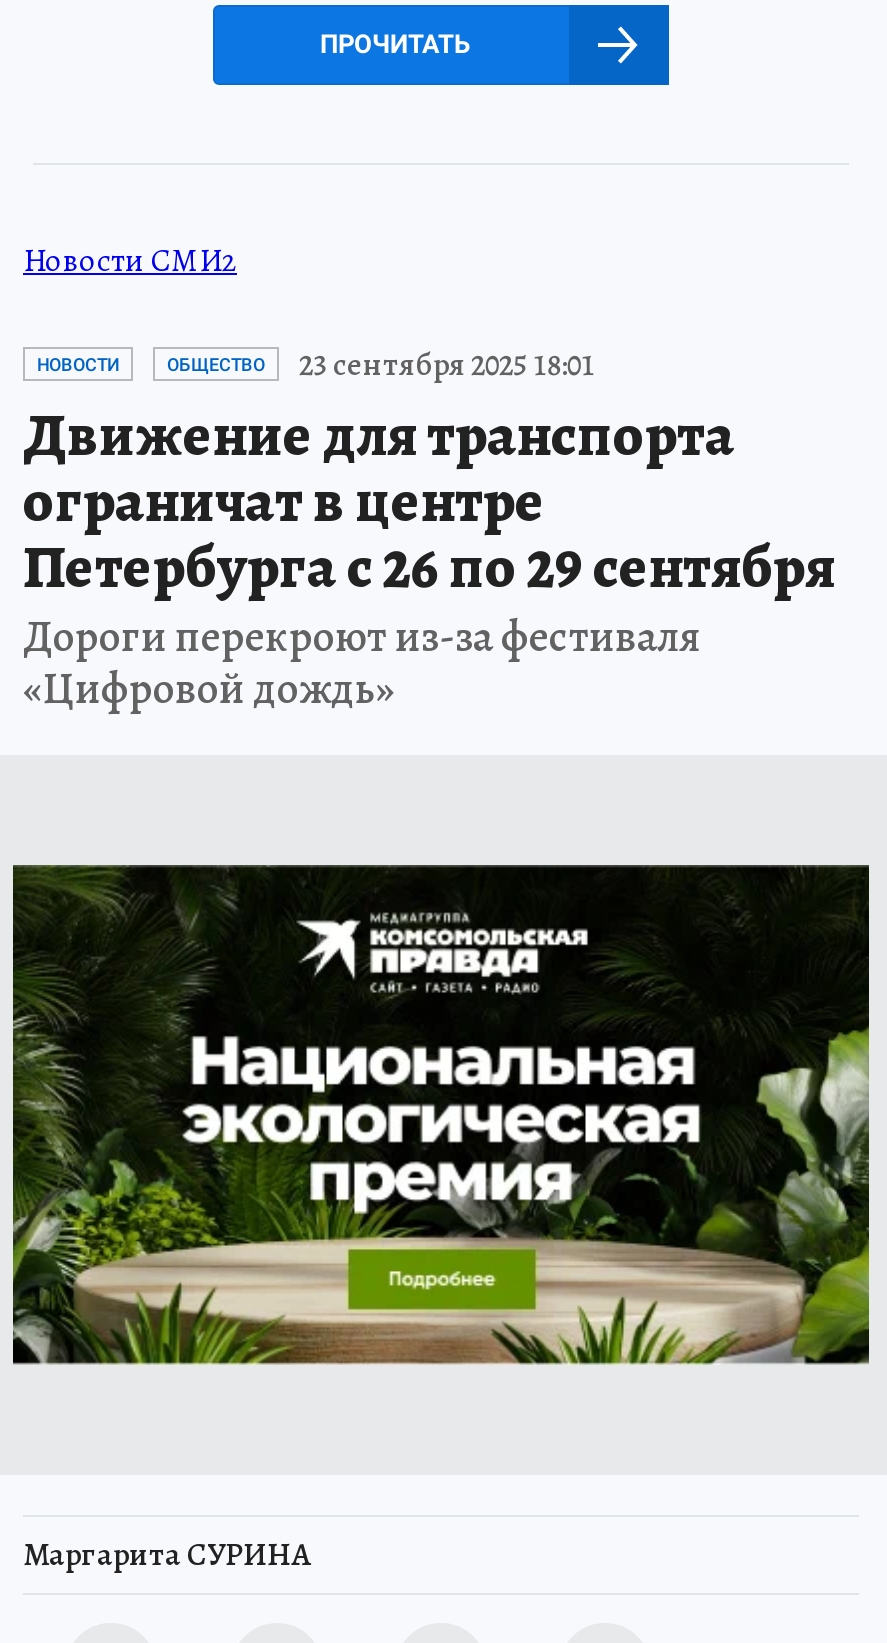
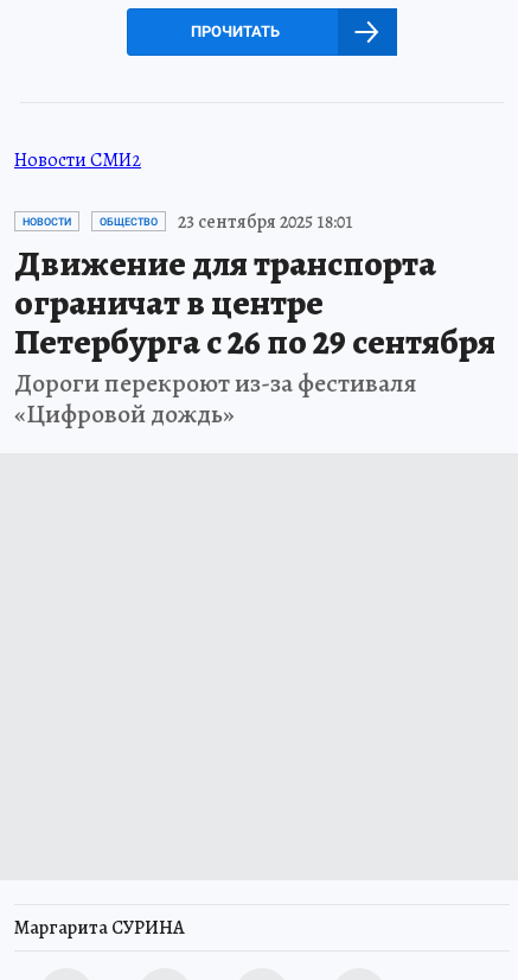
[11,863,871,1367] [image] -> none

